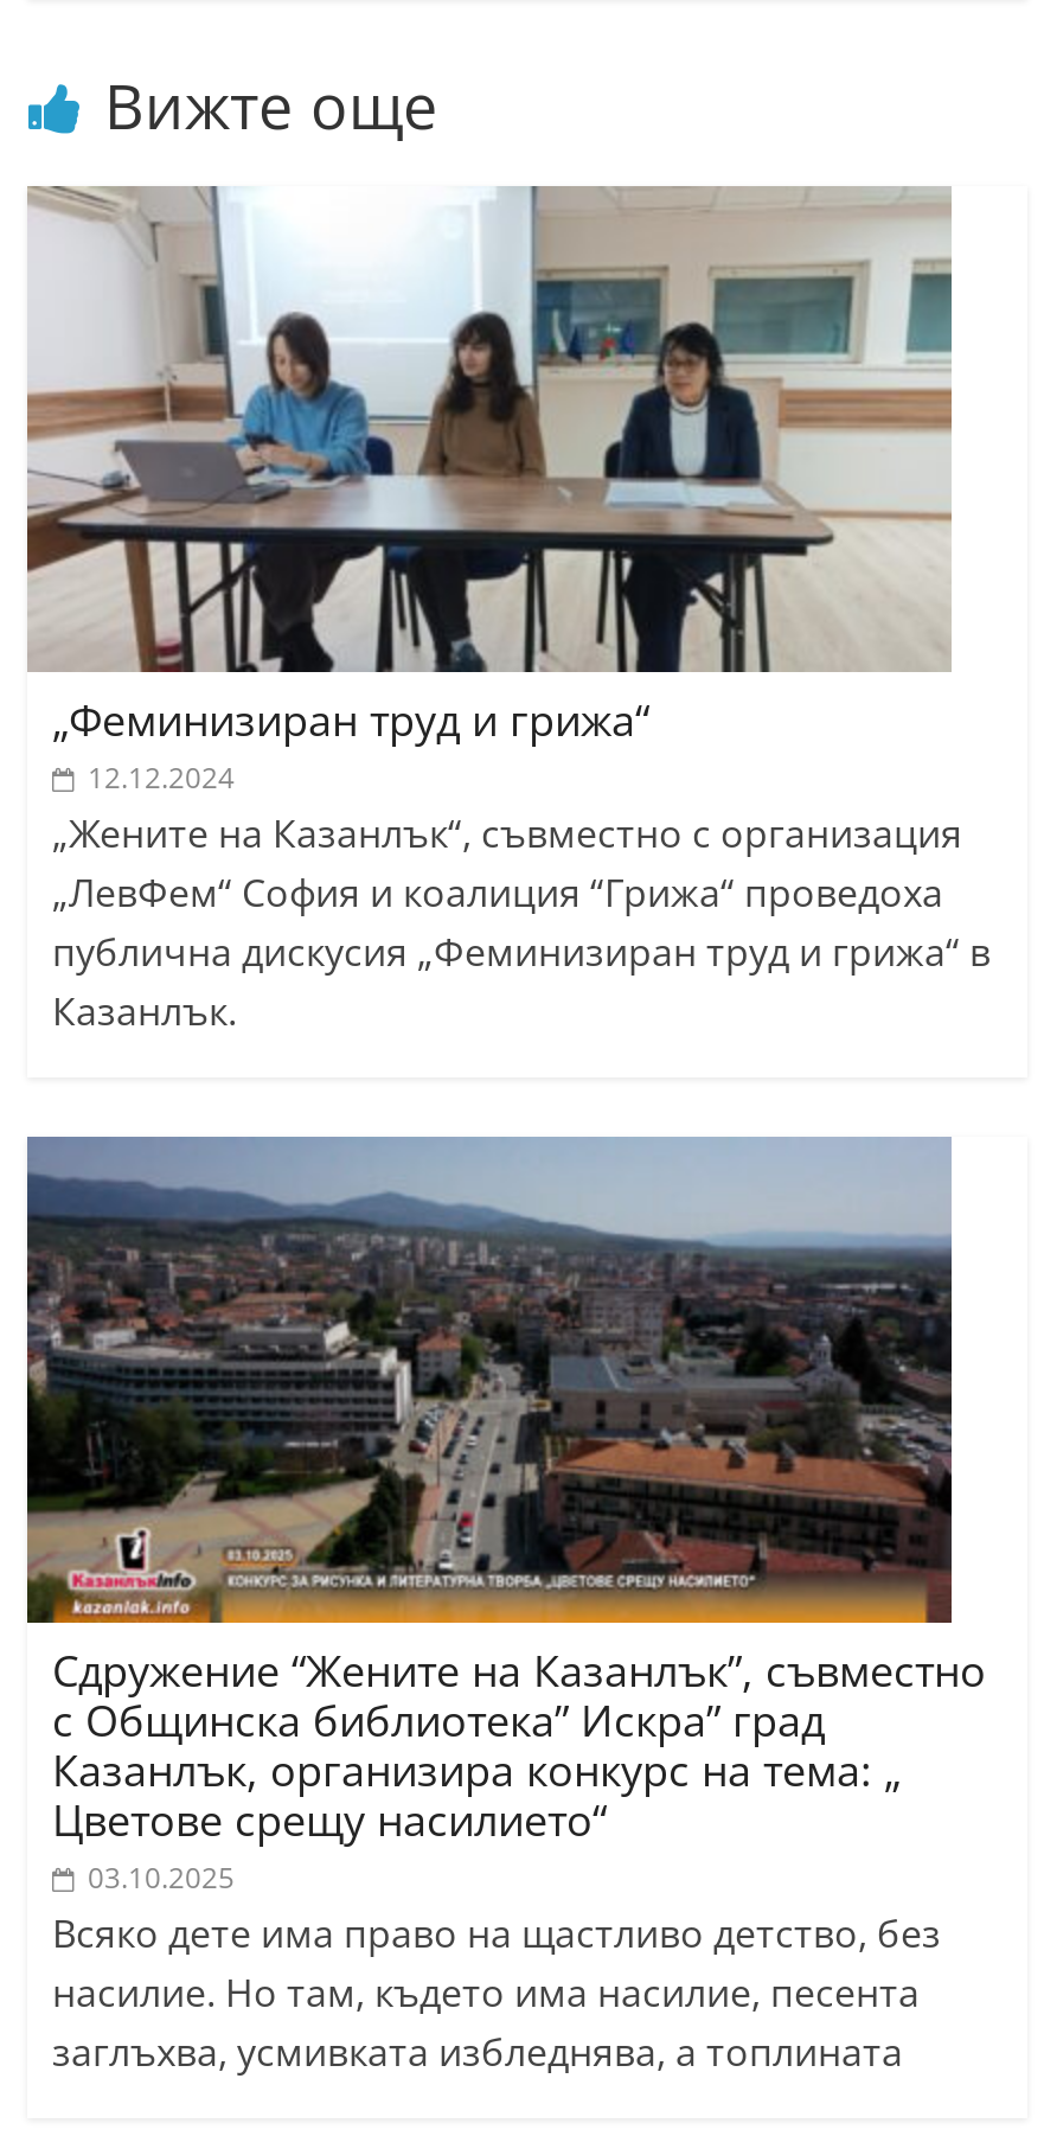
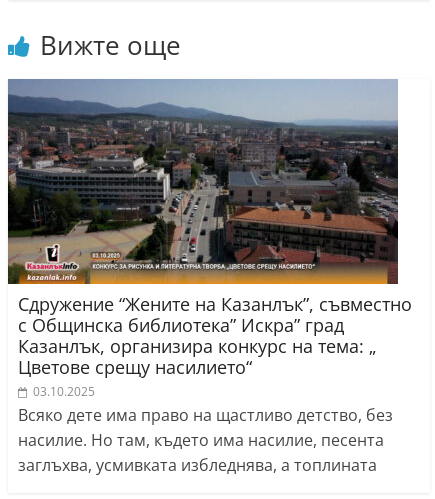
[25,185,990,1038] [image] | „Феминизиран труд и грижа“ | 12.12.2024 | „Жените на Казанлък“, съвместно с организация | „ЛевФем“ София и коалиция “Грижа“ проведоха | публична дискусия „Феминизиран труд и грижа“ в | Казанлък. -> none

